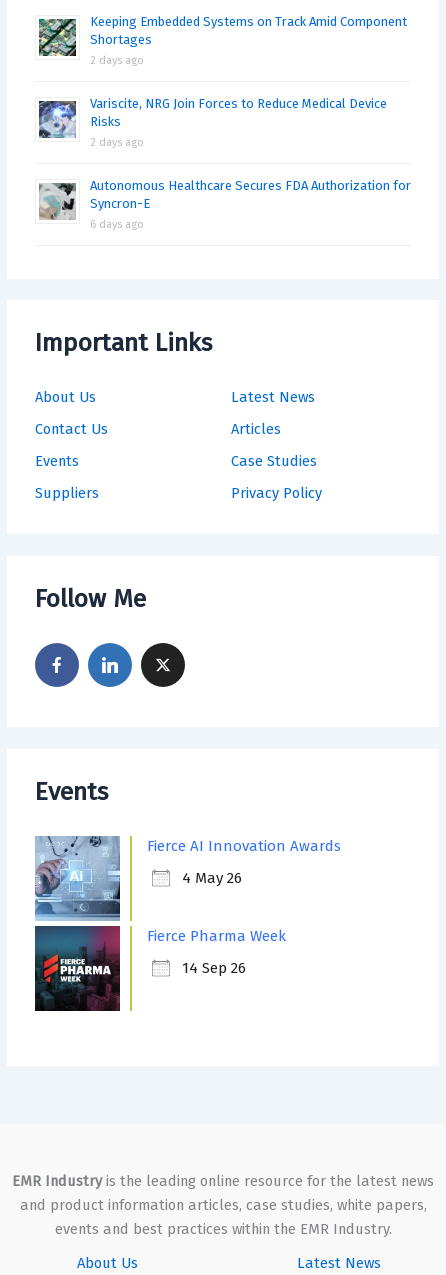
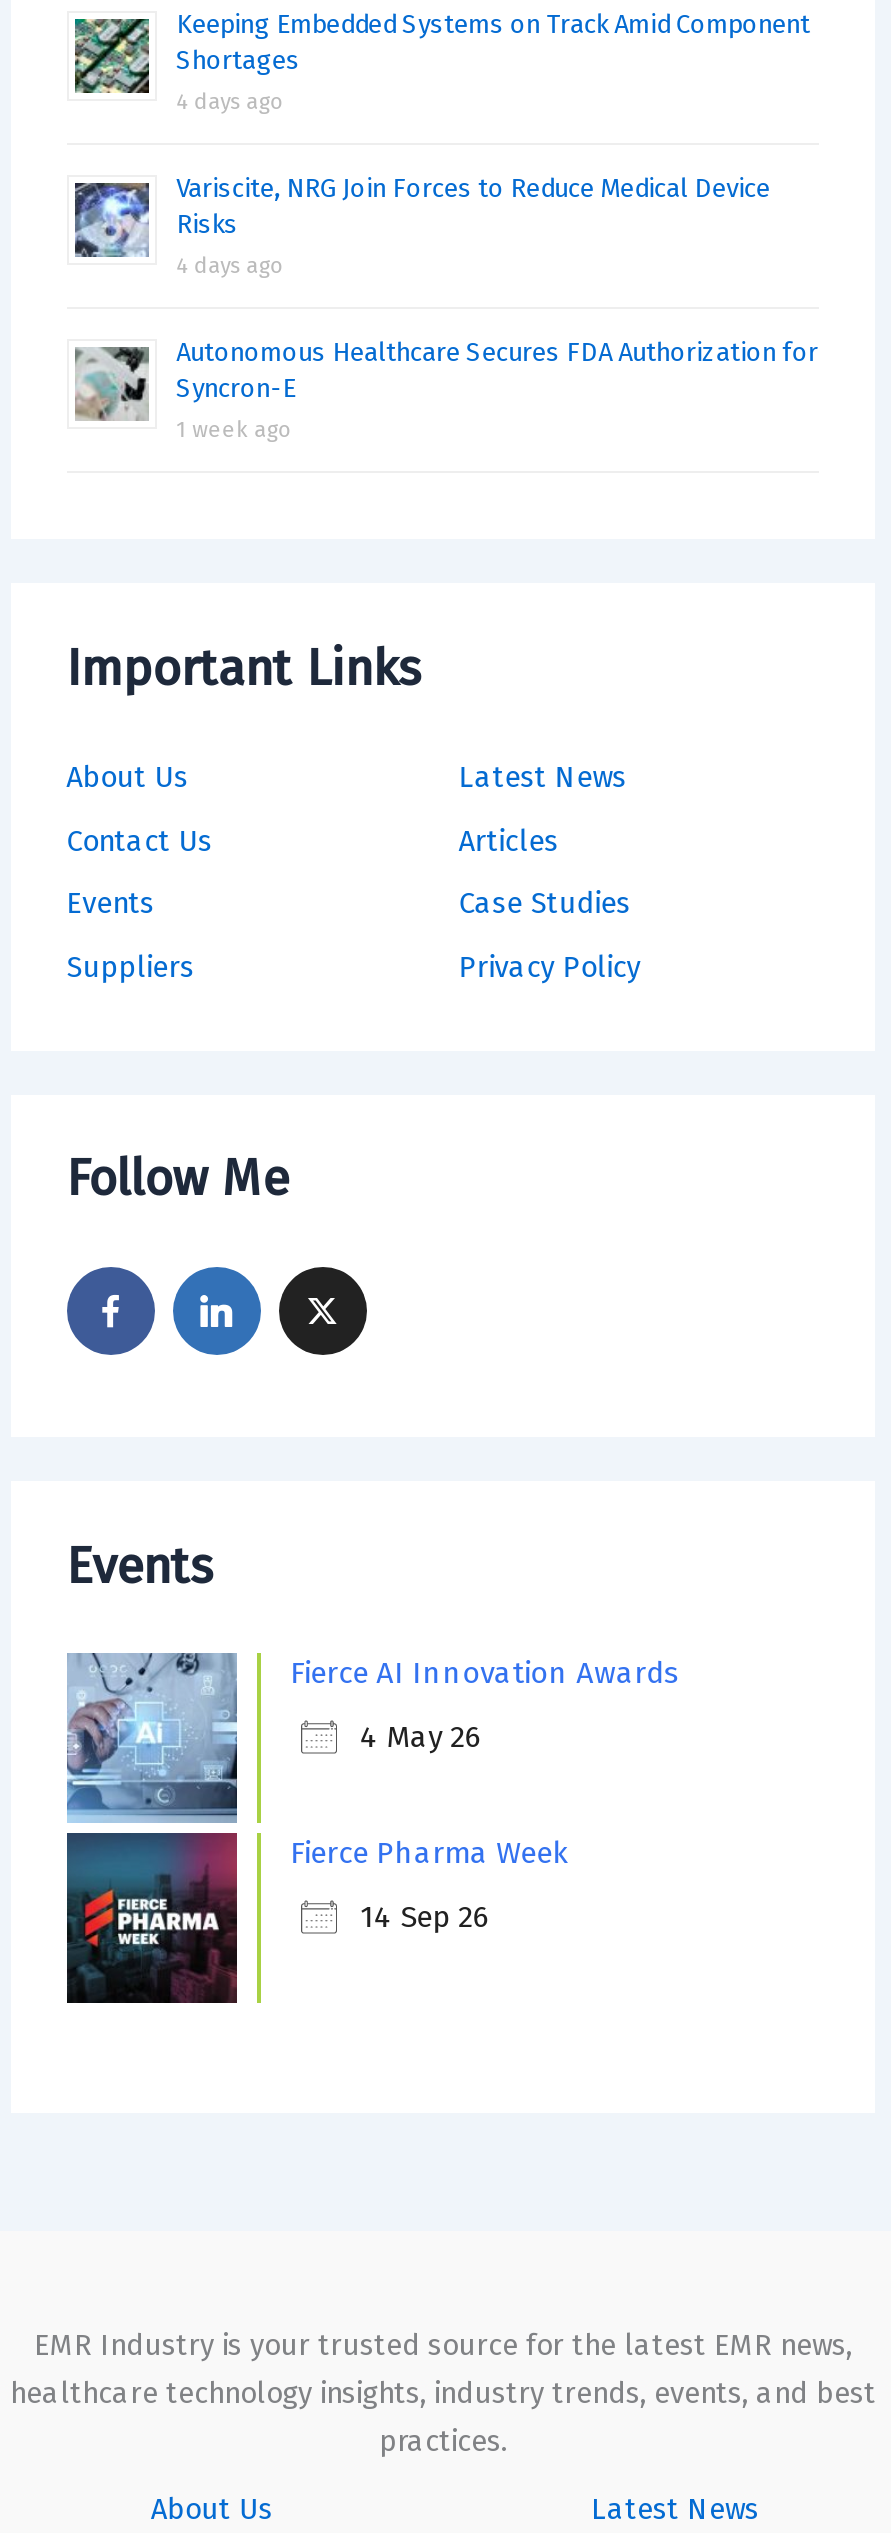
[90,54,144,67] 2 days ago -> [176,89,284,115] 4 days ago
[90,136,144,149] 2 days ago -> [176,253,284,279] 4 days ago
[90,218,144,231] 6 days ago -> [176,417,292,443] 1 week ago
[12,1172,434,1238] EMR Industry is the leading online resource for the latest news | and product information articles, case studies, white papers, | events and best practices within the EMR Industry. -> [10,2326,876,2458] EMR Industry is your trusted source for the latest EMR news, | healthcare technology insights, industry trends, events, and best | practices.

